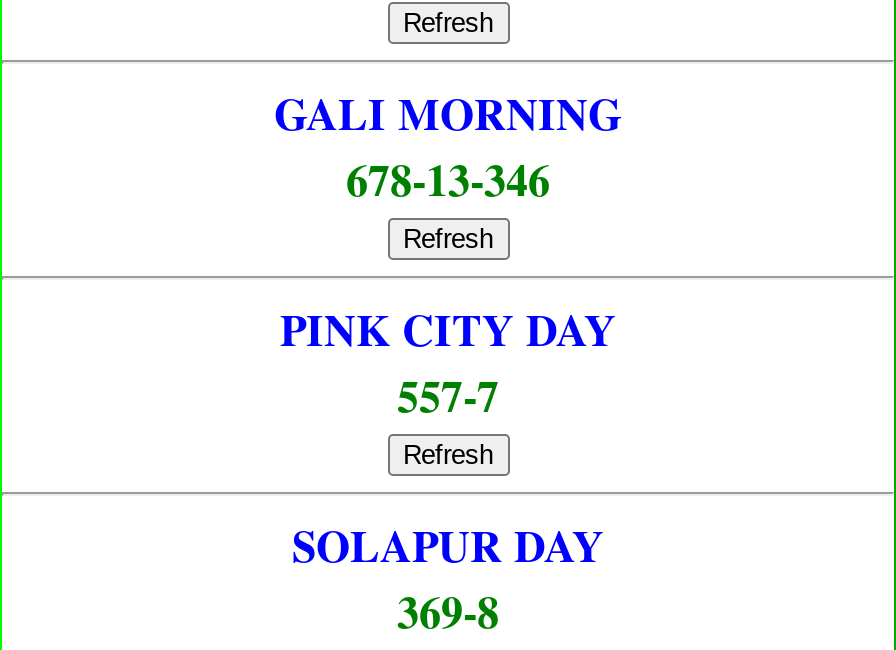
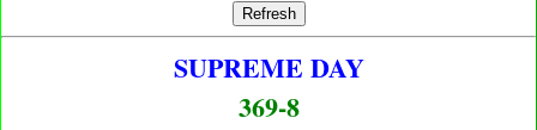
[274,80,622,578] GALI MORNING | 678-13-346 | Refresh | PINK CITY DAY | 557-7 | Refresh | SOLAPUR DAY -> [173,48,364,87] SUPREME DAY

